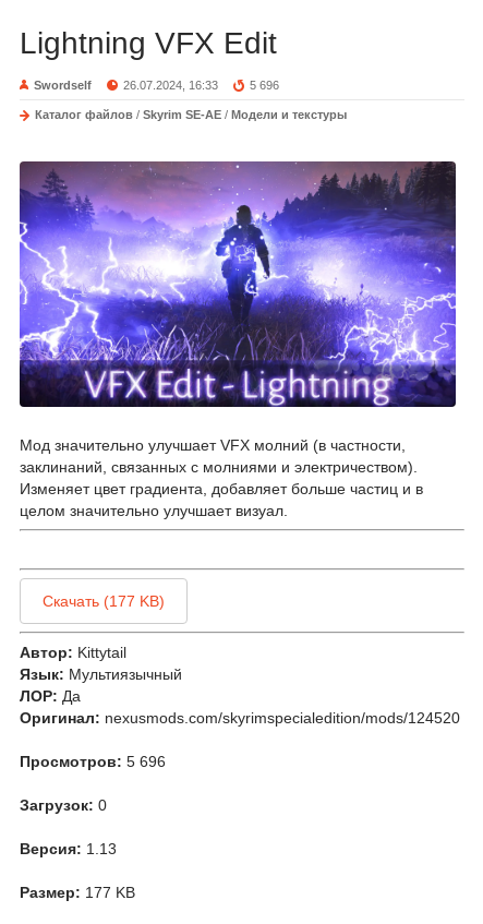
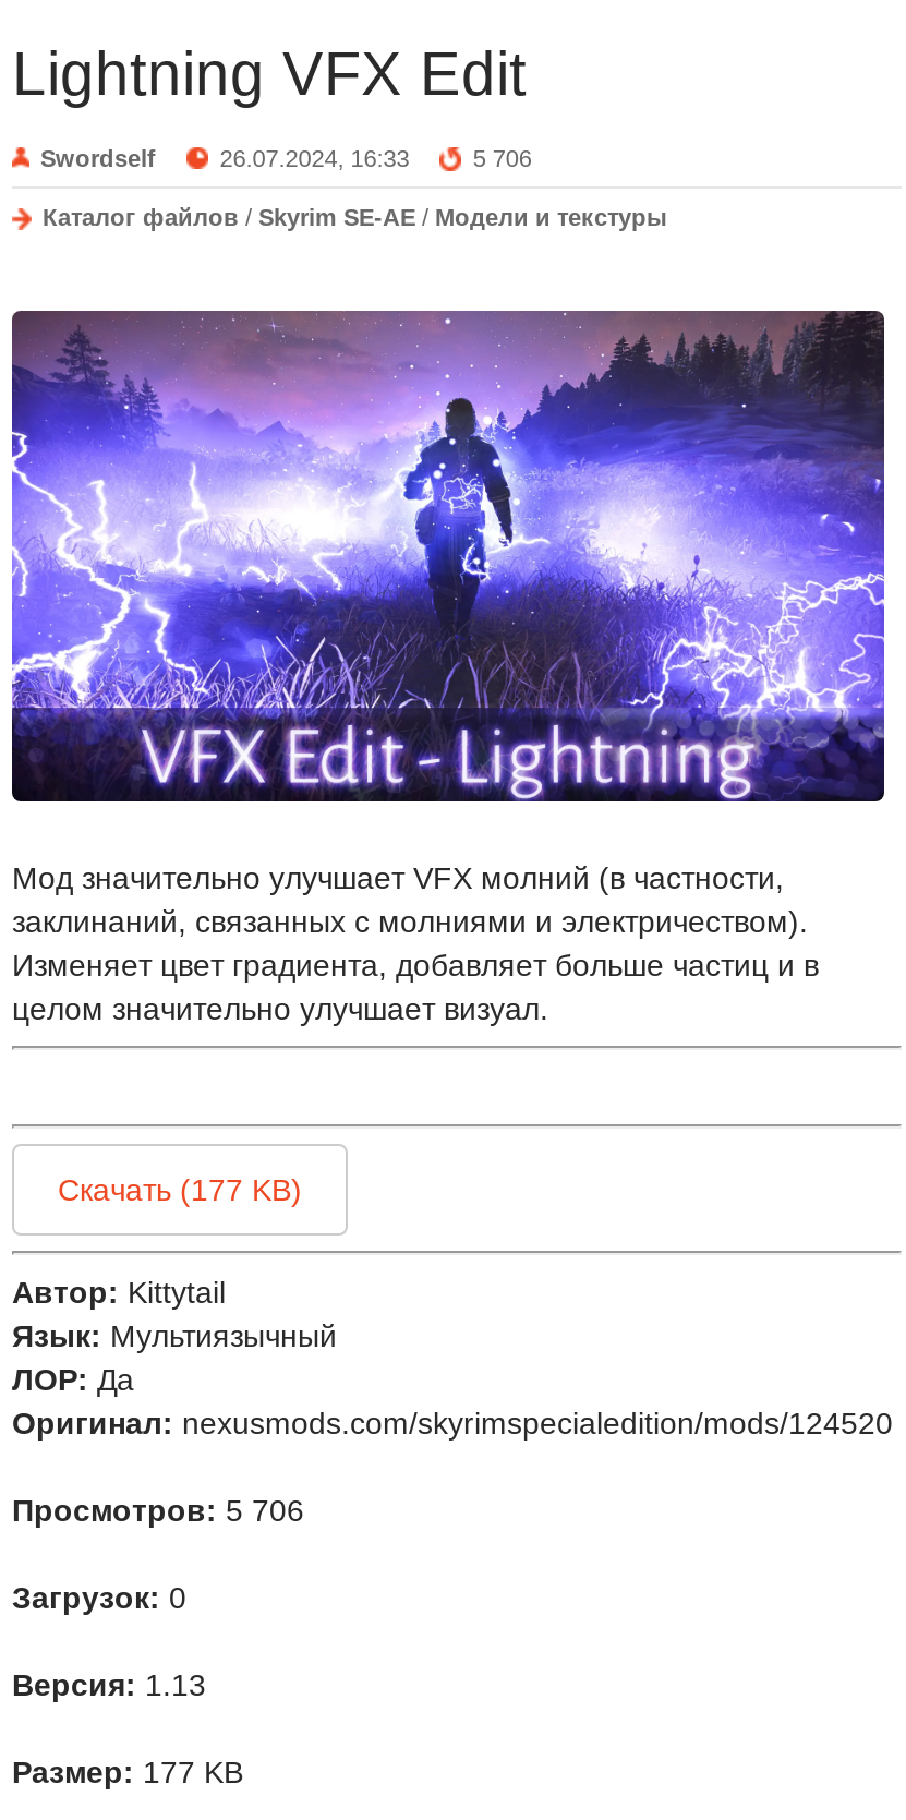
[250,79,280,92] 5 696 -> [473,145,532,171] 5 706
[20,753,166,770] Просмотров: 5 696 -> [12,1493,304,1528] Просмотров: 5 706

